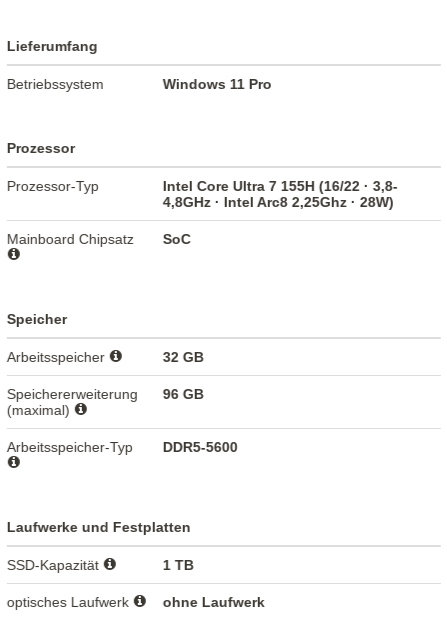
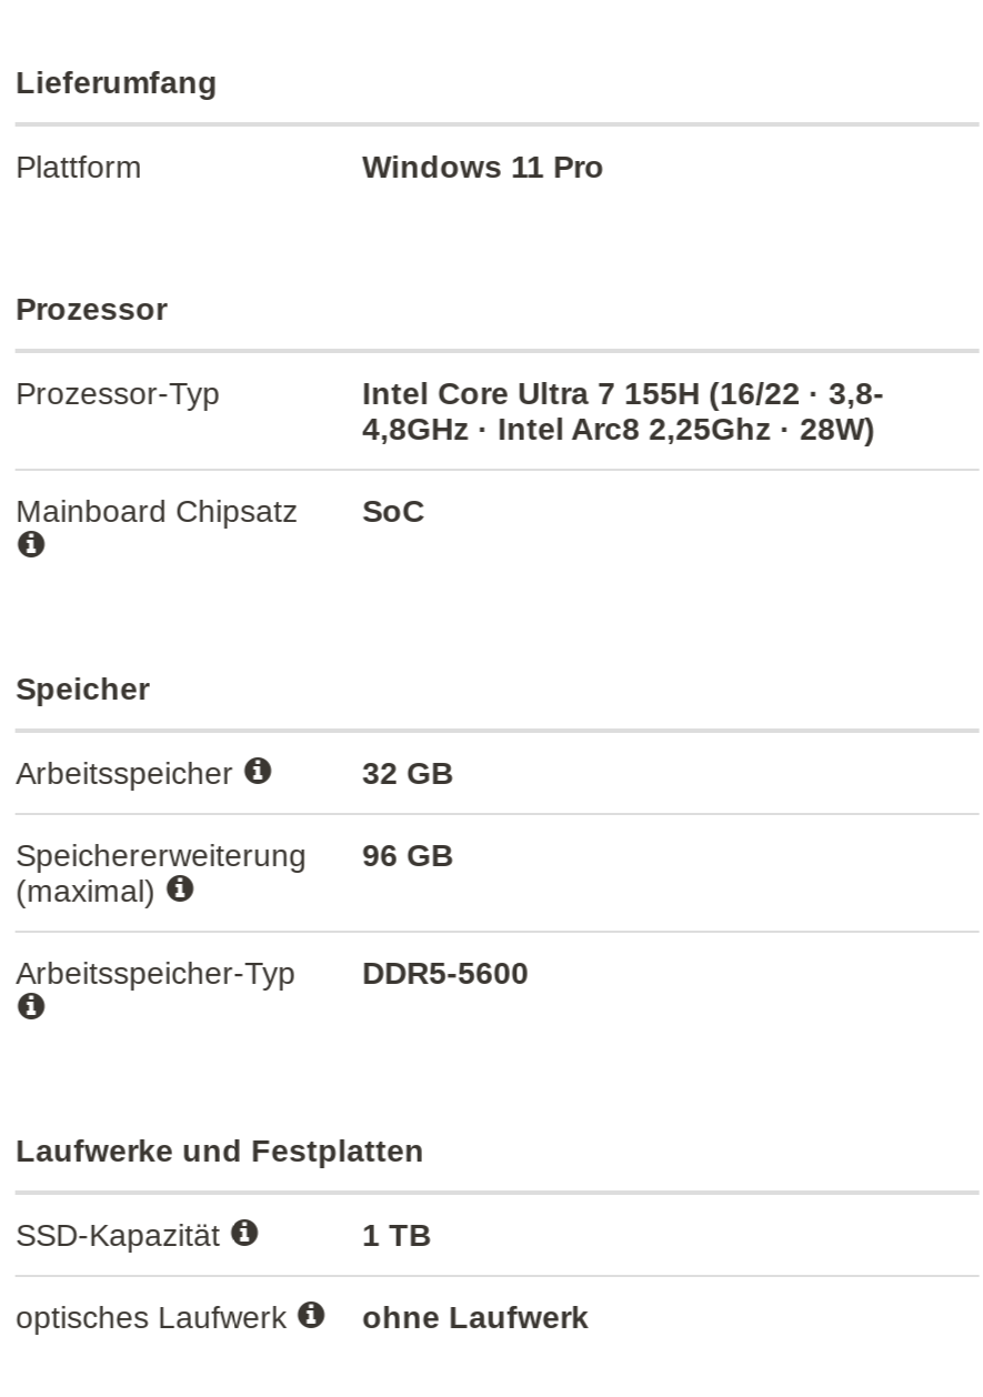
[7,76,104,92] Betriebssystem -> [16,149,142,185] Plattform

